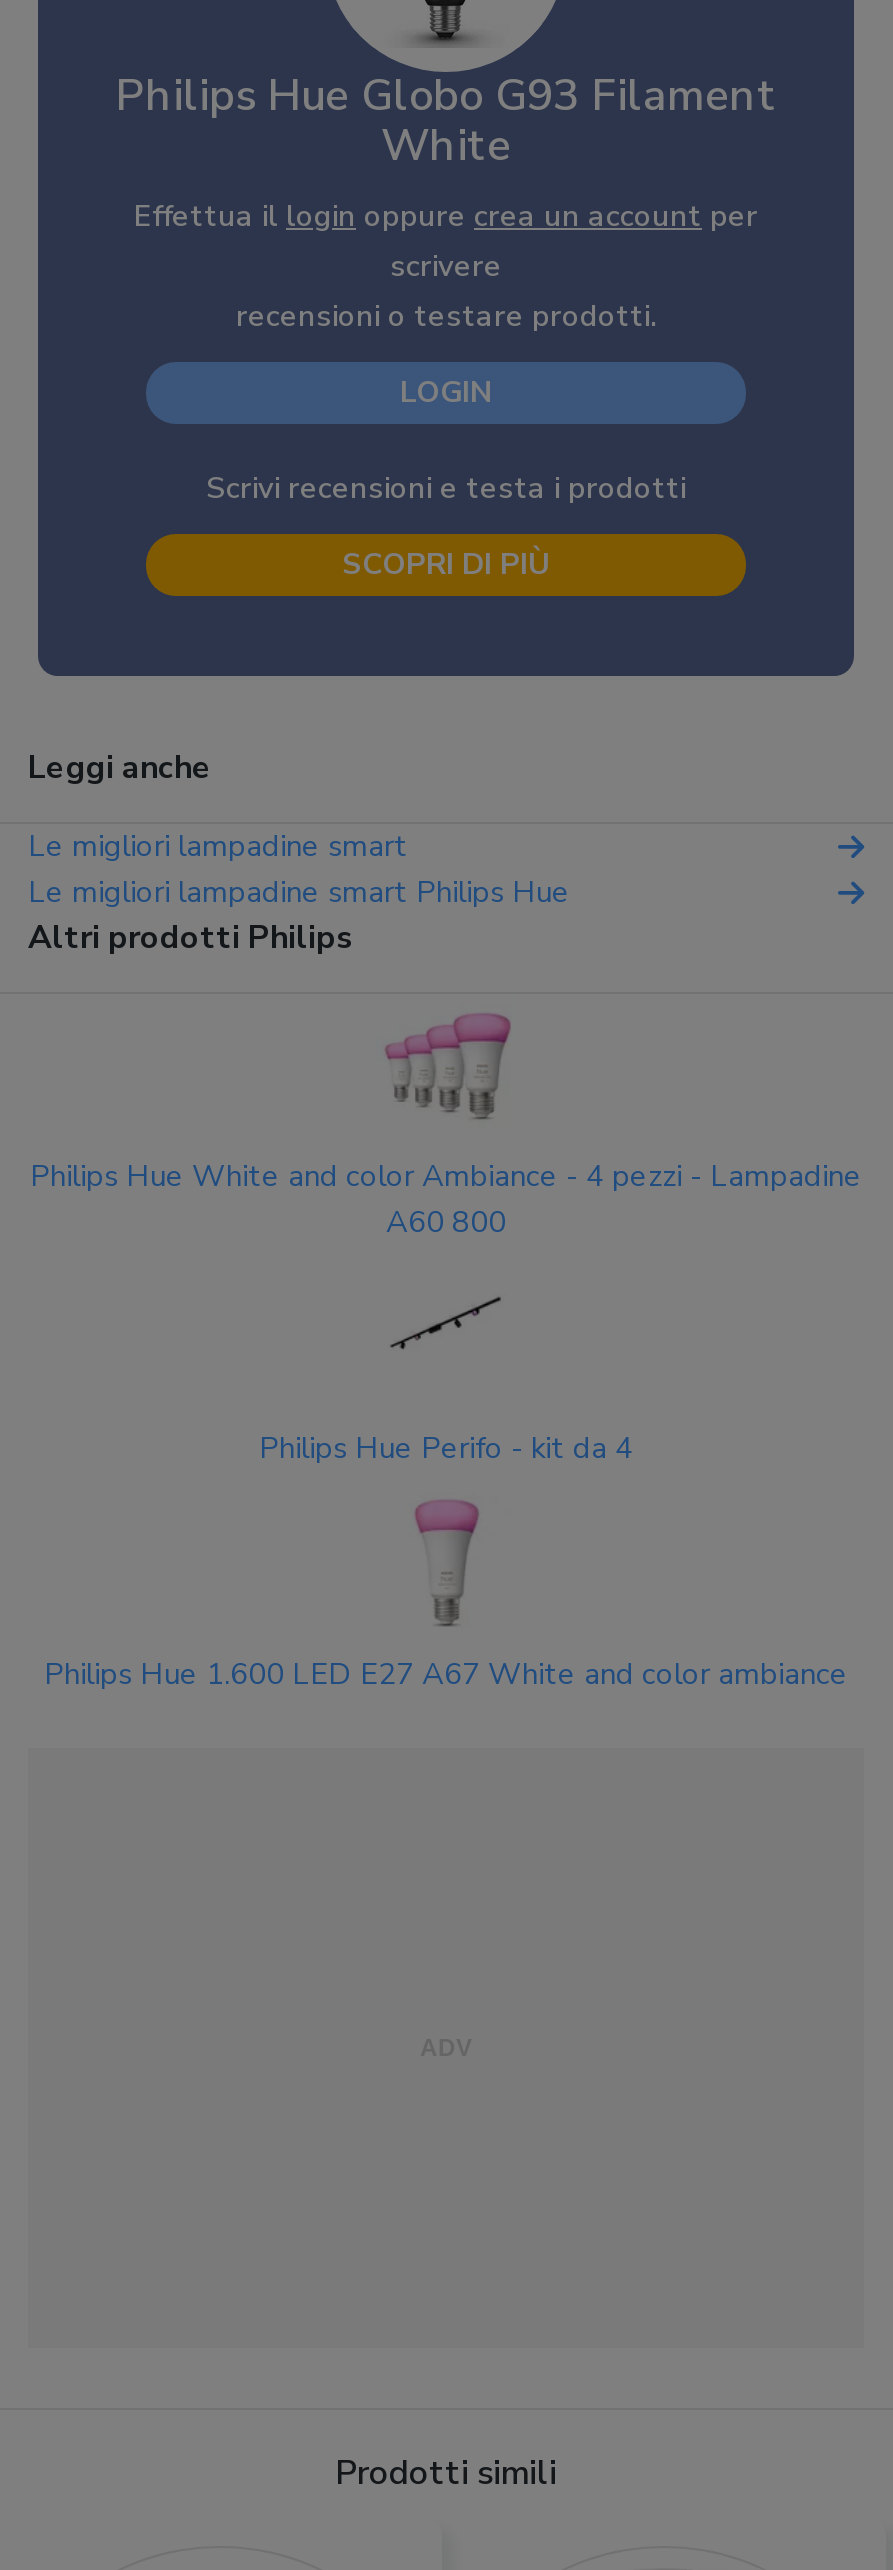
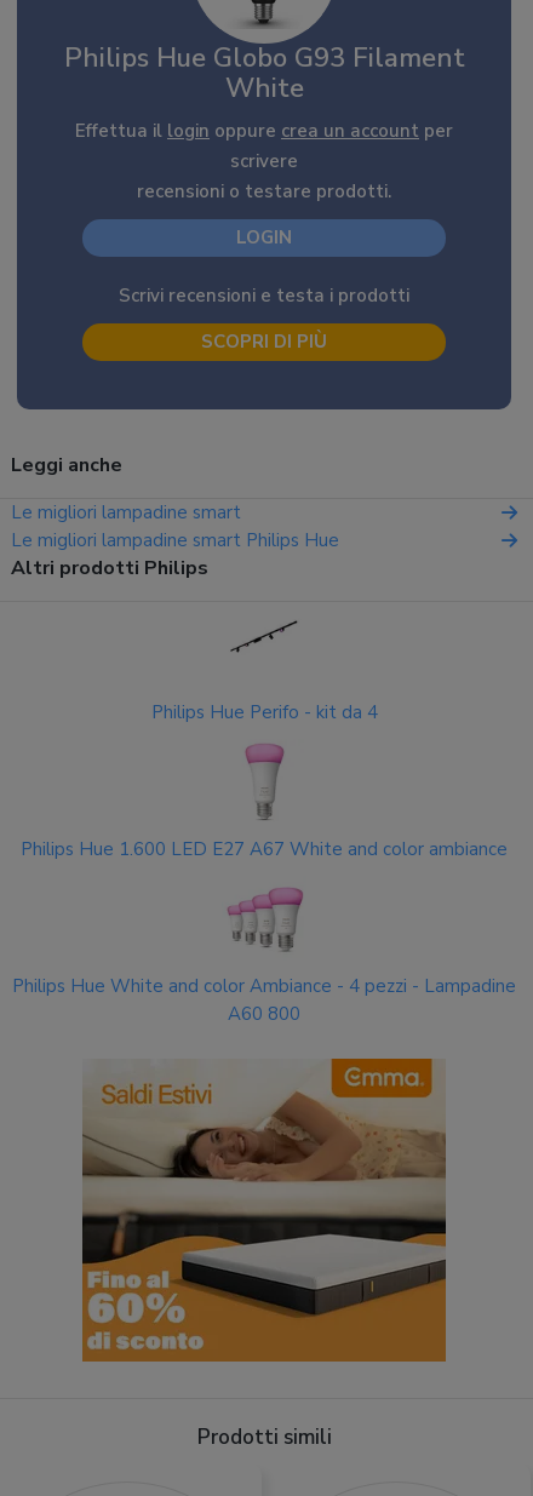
moved [30,1012,862,1242] -> [12,887,516,1026]: [image] | Philips Hue White and color Ambiance - 4 pezzi - Lampadine | A60 800
moved [44,1428,848,1694] -> [21,700,508,861]: Philips Hue Perifo - kit da 4 | Philips Hue 1.600 LED E27 A67 White and color ambiance
none -> [81,1057,447,1363] [image]

